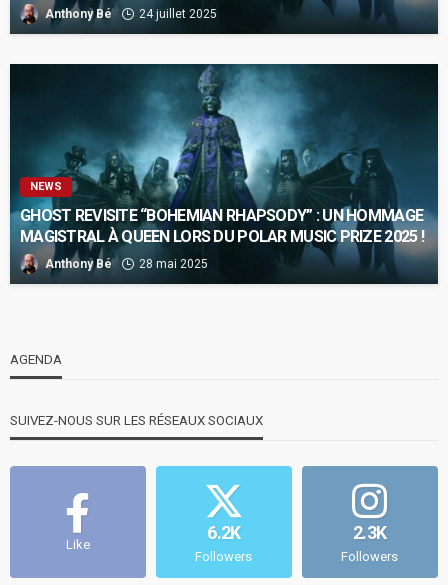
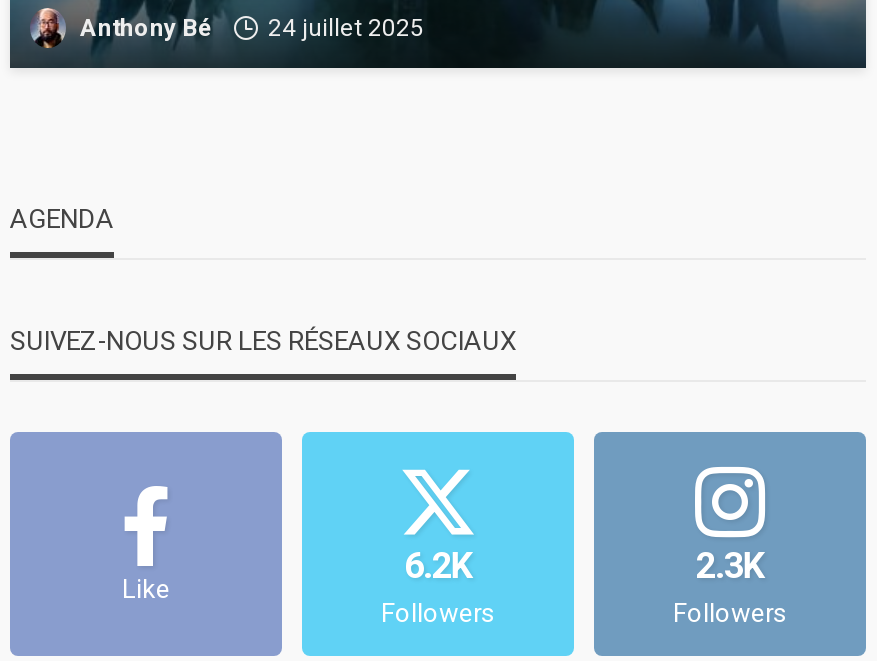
[11,63,437,271] [image] | NEWS | GHOST REVISITE “BOHEMIAN RHAPSODY” : UN HOMMAGE | MAGISTRAL À QUEEN LORS DU POLAR MUSIC PRIZE 2025 ! | Anthony Bé | 28 mai 2025 -> none

